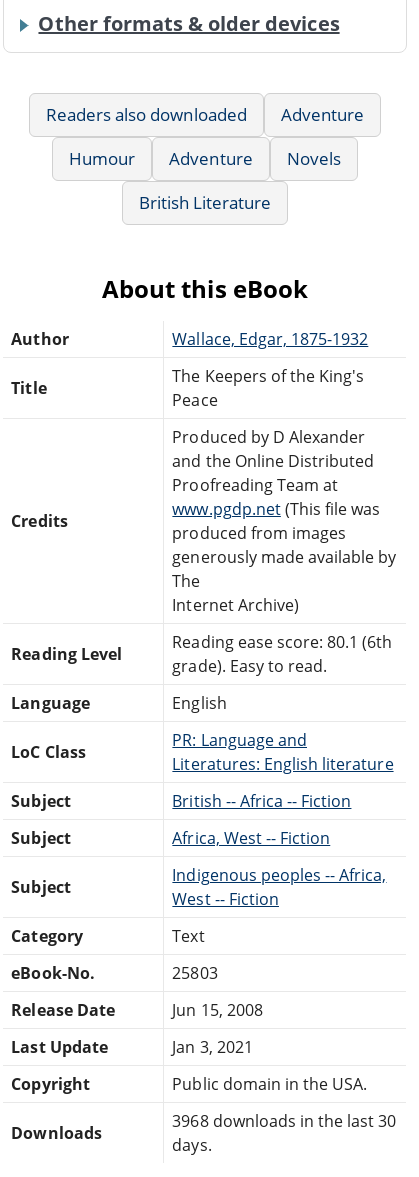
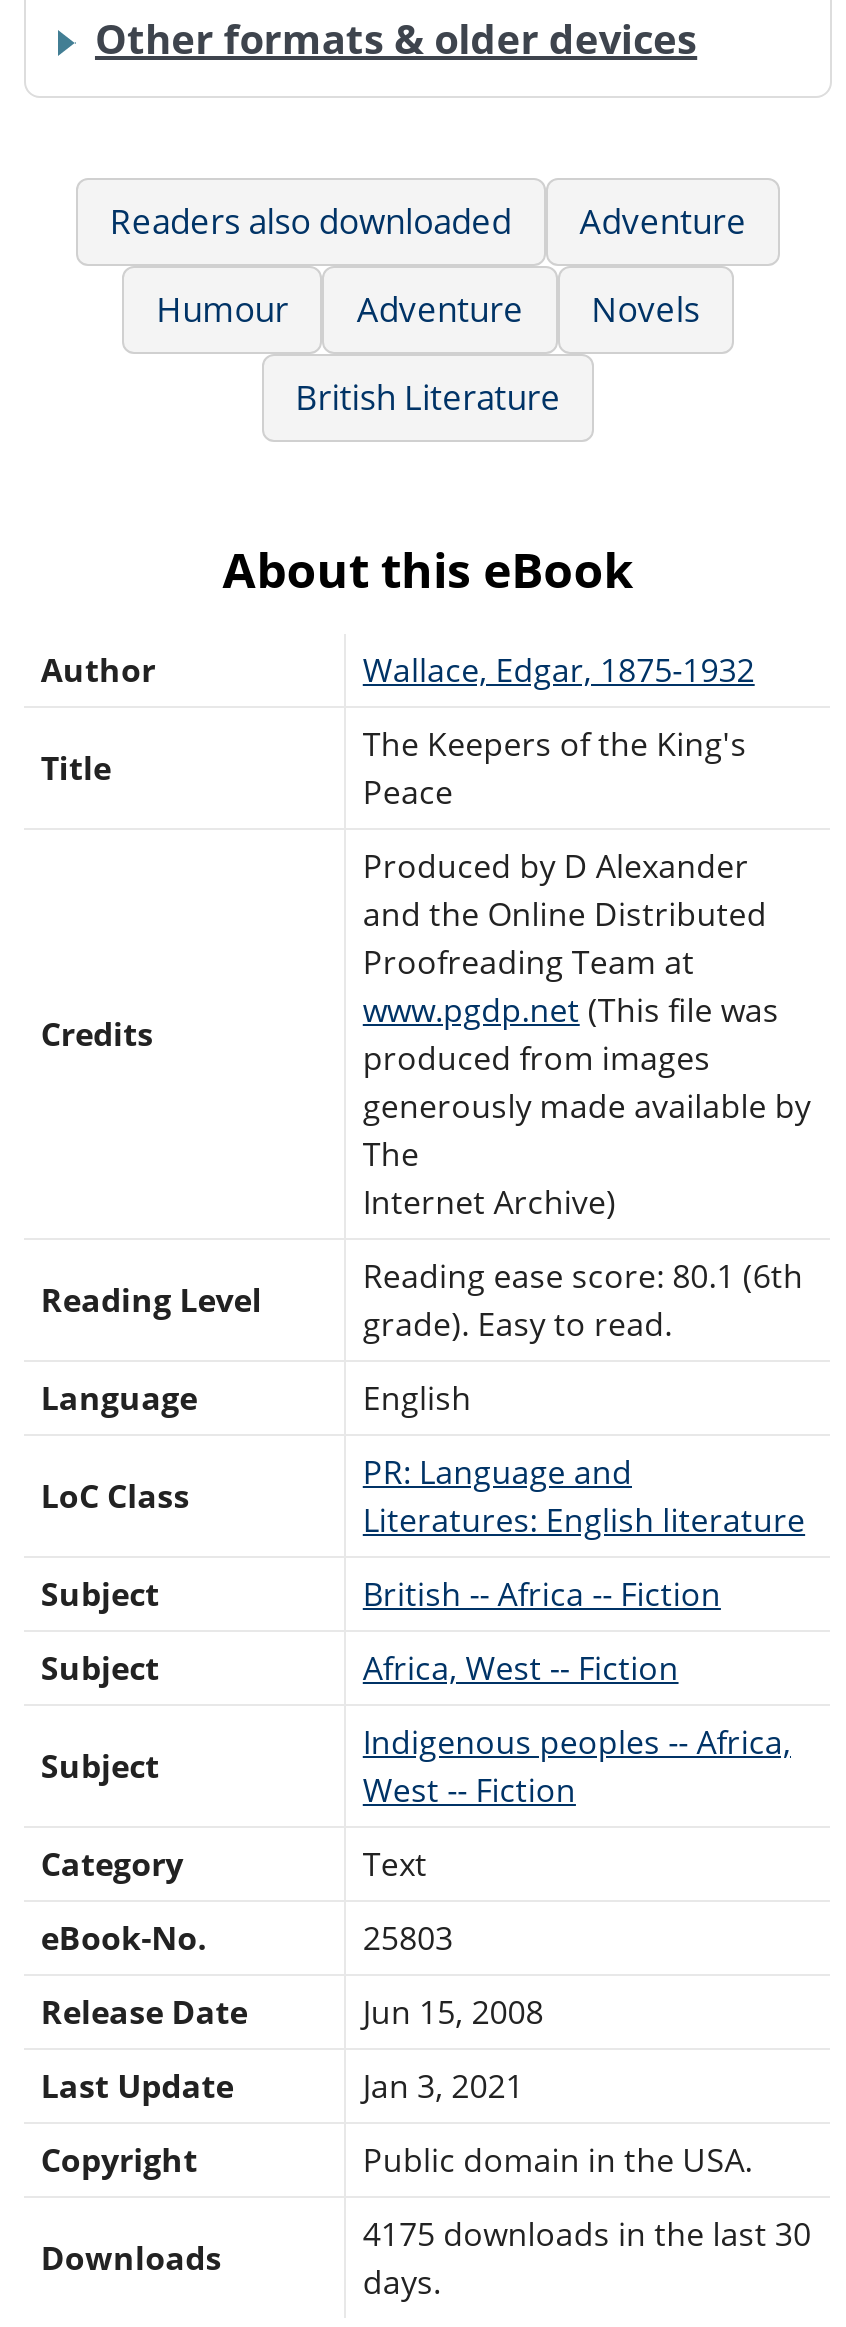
[172,1110,396,1132] 3968 downloads in the last 30 -> [363,2211,811,2255] 4175 downloads in the last 30

